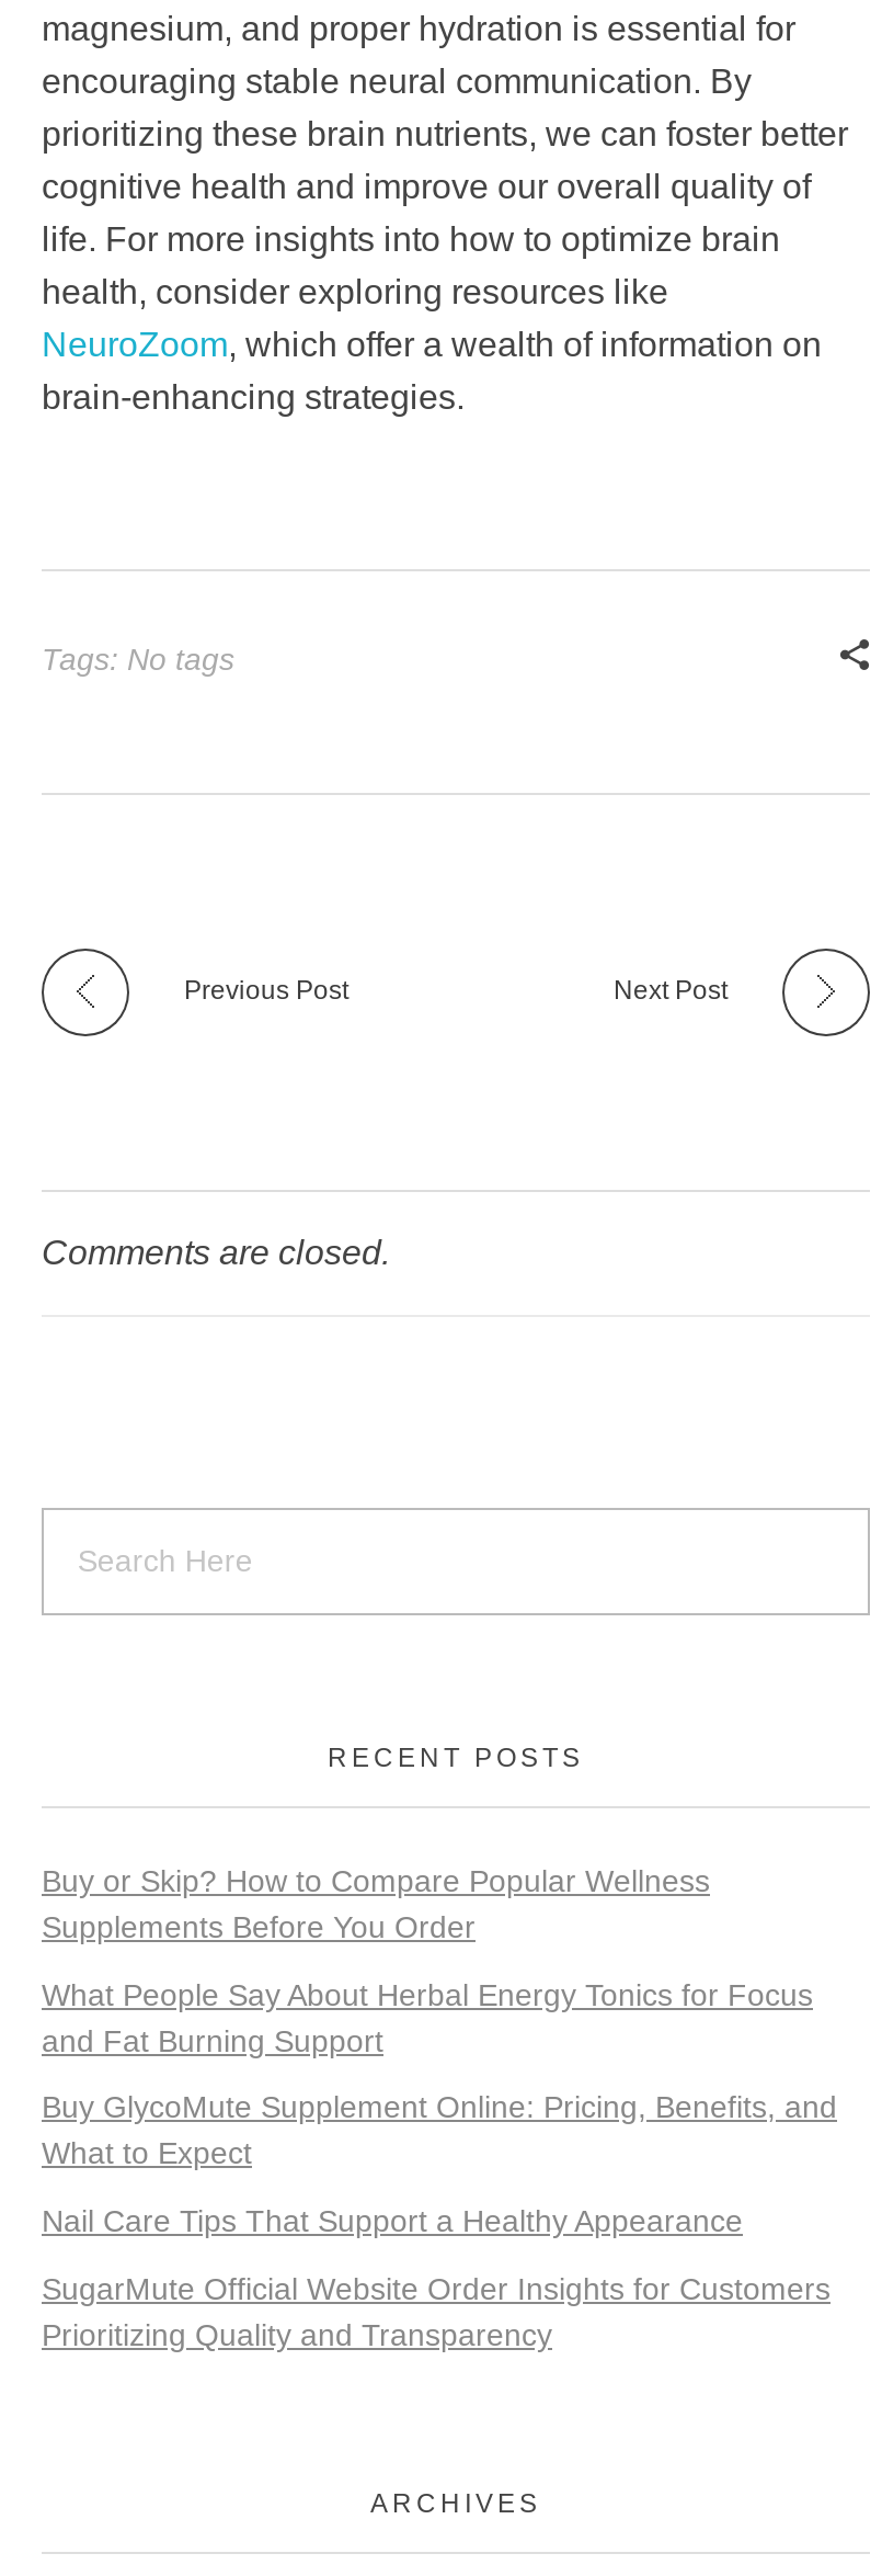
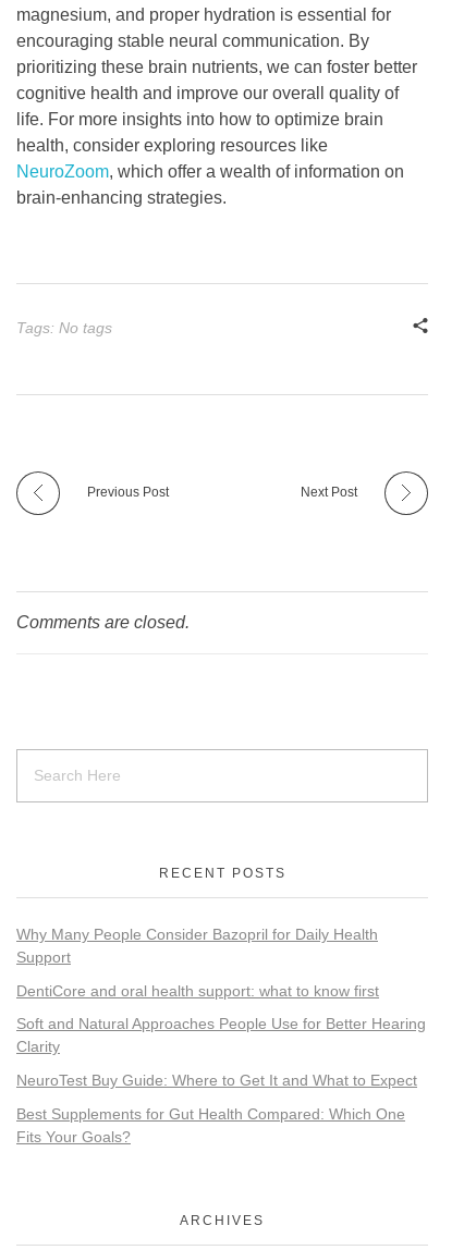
[42,1863,710,1944] Buy or Skip? How to Compare Popular Wellness | Supplements Before You Order -> [16,925,378,965] Why Many People Consider Bazopril for Daily Health | Support
[42,1976,813,2057] What People Say About Herbal Energy Tonics for Focus | and Fat Burning Support -> [16,982,379,999] DentiCore and oral health support: what to know first
[42,2090,837,2171] Buy GlycoMute Supplement Online: Pricing, Benefits, and | What to Expect -> [16,1015,426,1055] Soft and Natural Approaches People Use for Better Hearing | Clarity
[42,2203,743,2238] Nail Care Tips That Support a Healthy Appearance -> [16,1072,417,1089] NeuroTest Buy Guide: Where to Get It and What to Expect
[42,2271,831,2352] SugarMute Official Website Order Insights for Customers | Prioritizing Quality and Transparency -> [16,1105,405,1145] Best Supplements for Gut Health Compared: Which One | Fits Your Goals?

